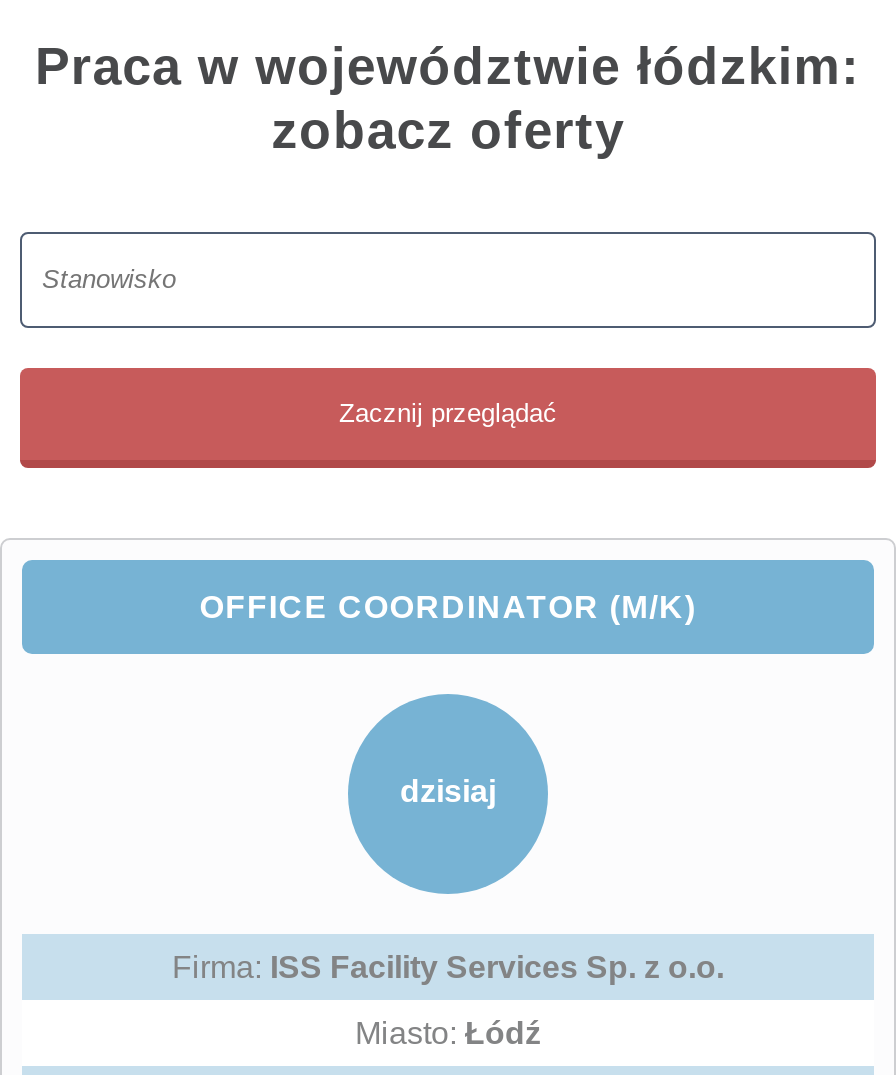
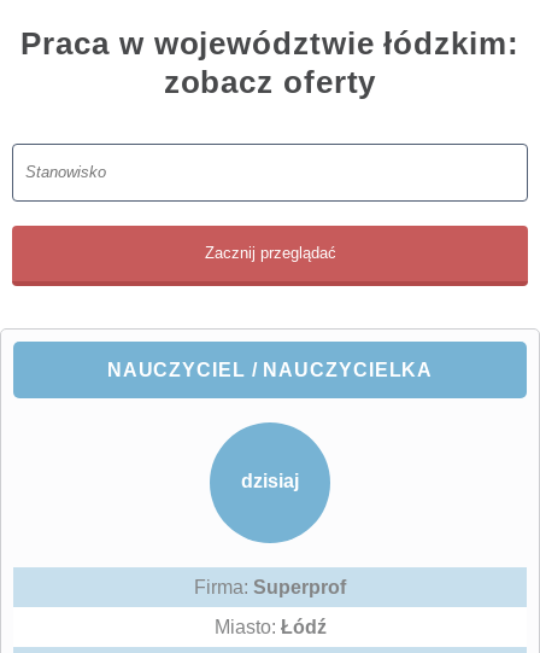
[199,590,697,624] OFFICE COORDINATOR (M/K) -> [107,360,433,380] NAUCZYCIEL / NAUCZYCIELKA
[172,950,724,984] Firma: ISS Facility Services Sp. z o.o. -> [194,577,346,597] Firma: Superprof

